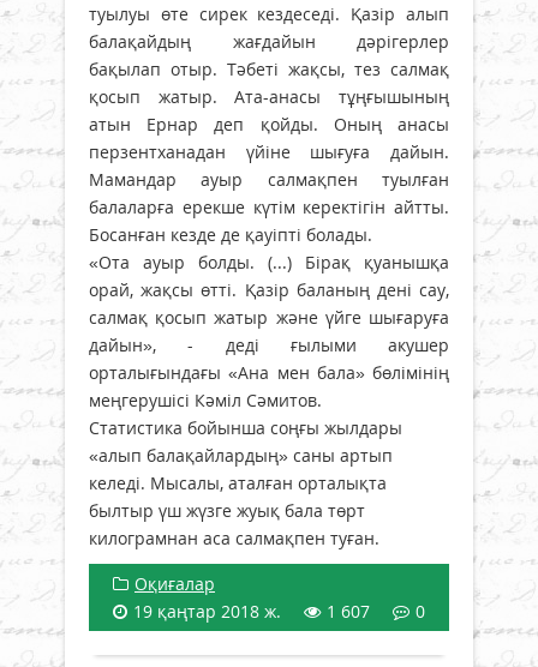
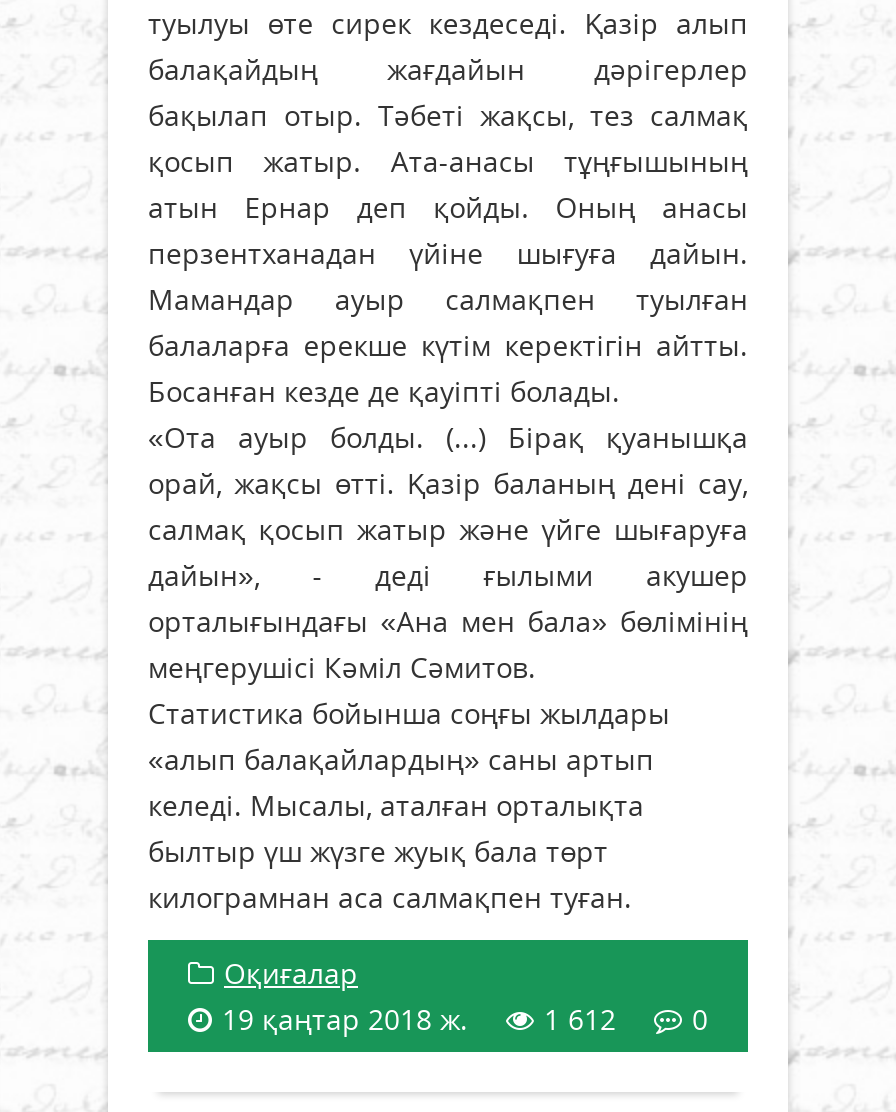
[133,600,425,623] 19 қаңтар 2018 ж. 1 607 0 -> [222,1000,708,1038] 19 қаңтар 2018 ж. 1 612 0

